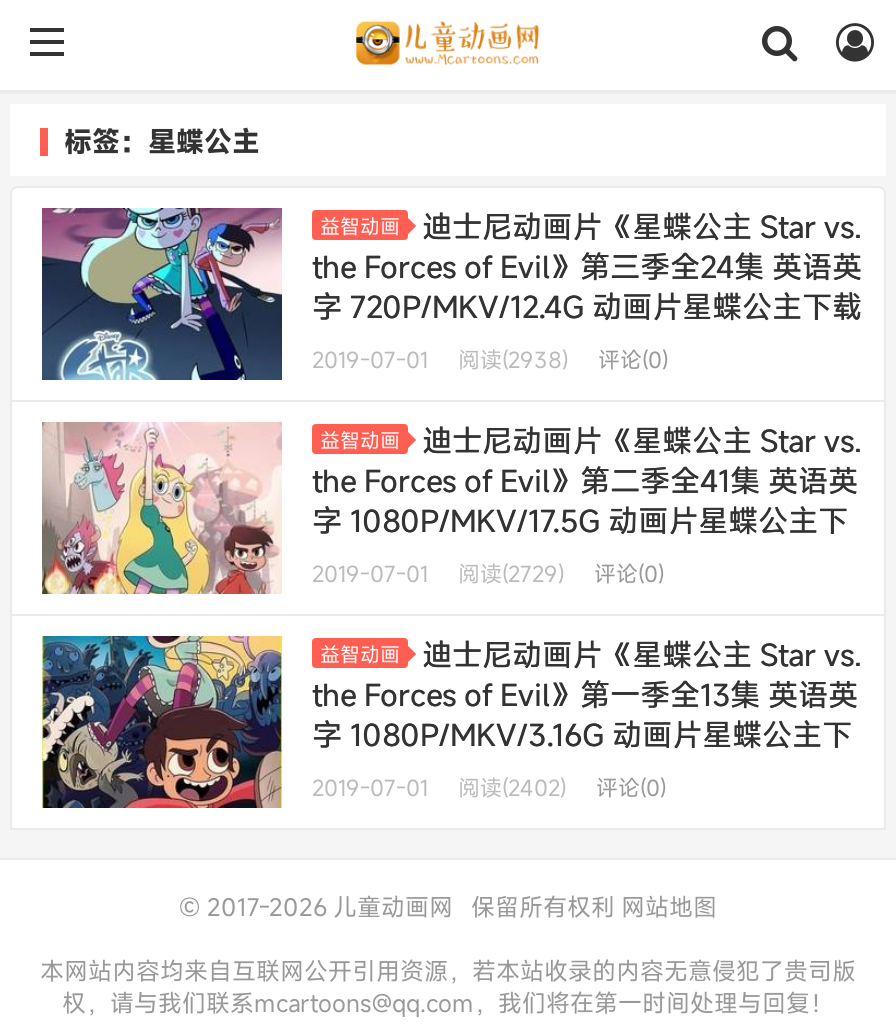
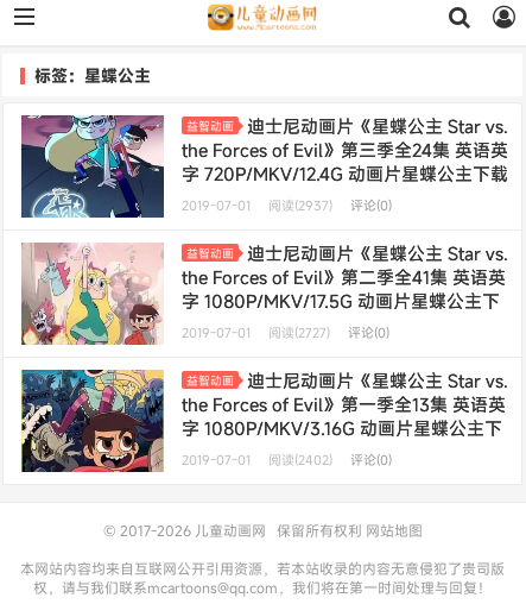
[312,346,668,374] 2019-07-01 阅读(2938) 评论(0) -> [182,197,392,214] 2019-07-01 阅读(2937) 评论(0)
[458,560,564,588] 阅读(2729) -> [268,325,330,341] 阅读(2727)

